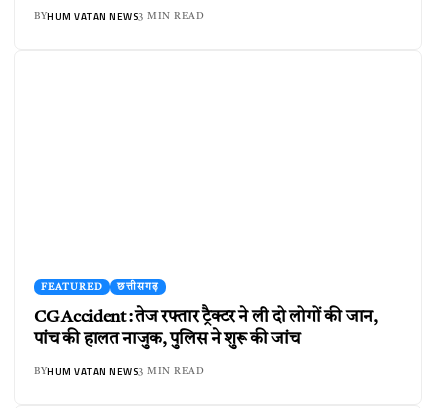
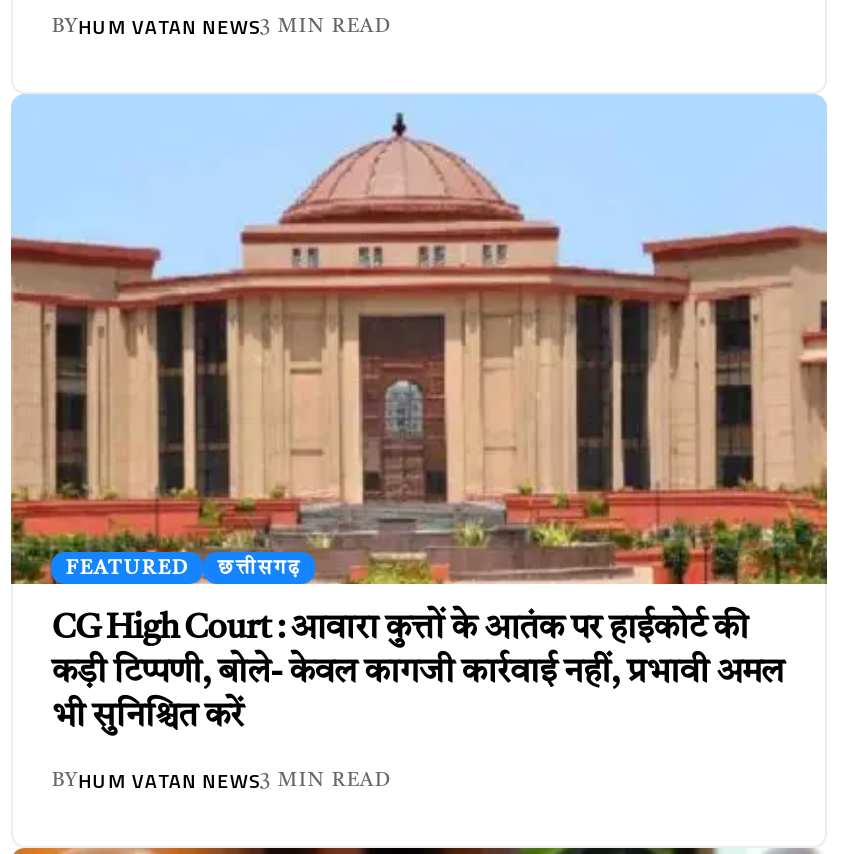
none -> [9,94,829,586] [image]
[34,309,377,348] CG Accident : तेज रफ्तार ट्रैक्टर ने ली दो लोगों की जान, | पांच की हालत नाजुक, पुलिस ने शुरू की जांच -> [52,612,784,734] CG High Court : आवारा कुत्तों के आतंक पर हाईकोर्ट की | कड़ी टिप्पणी, बोले- केवल कागजी कार्रवाई नहीं, प्रभावी अमल | भी सुनिश्चित करें

